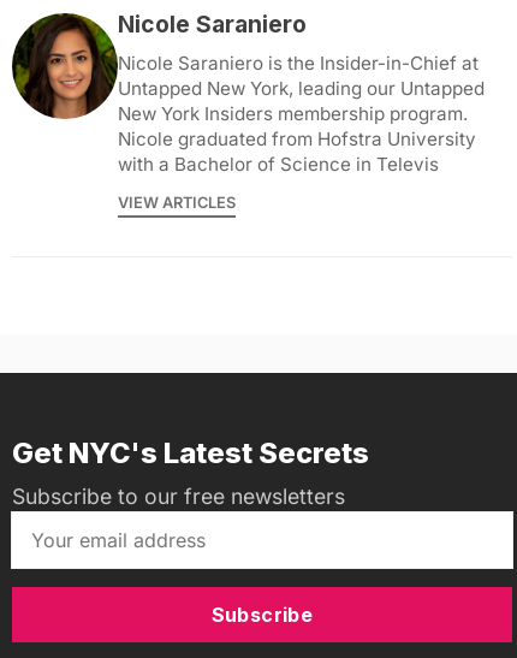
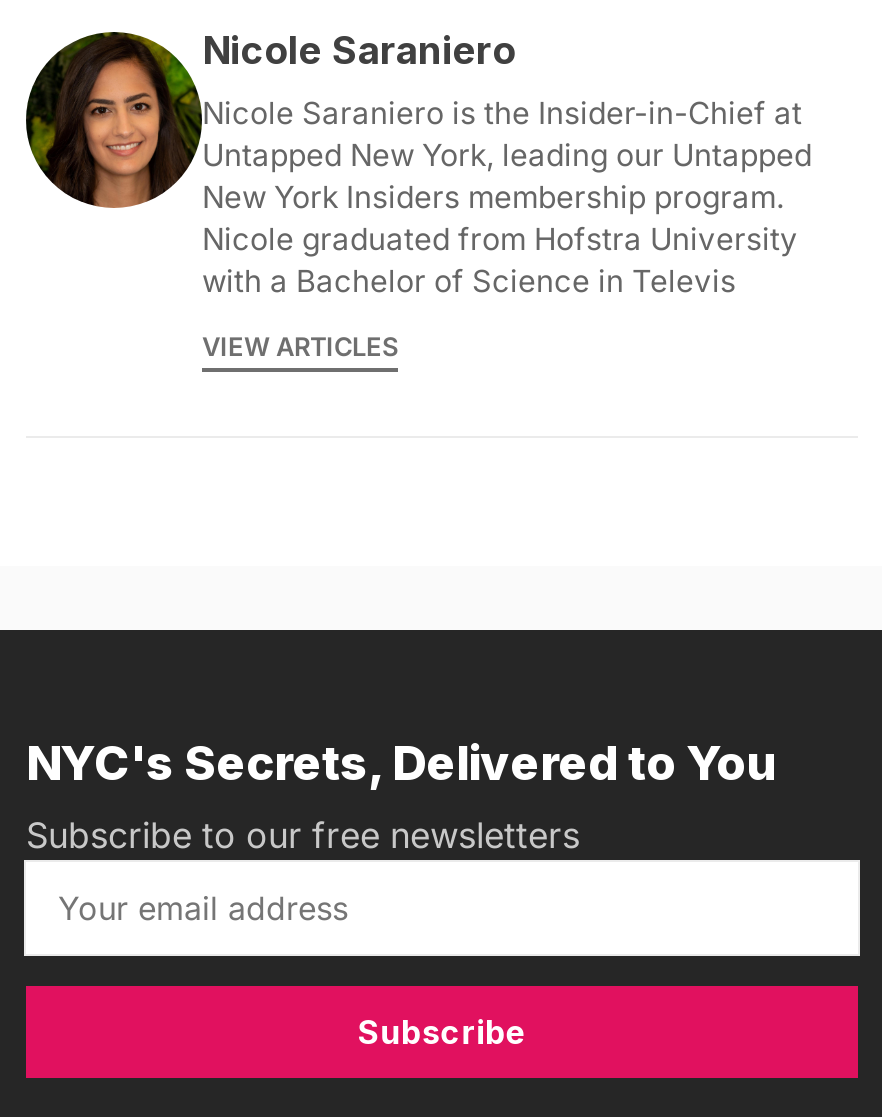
[12,436,369,471] Get NYC's Latest Secrets -> [26,735,774,793] NYC's Secrets, Delivered to You

